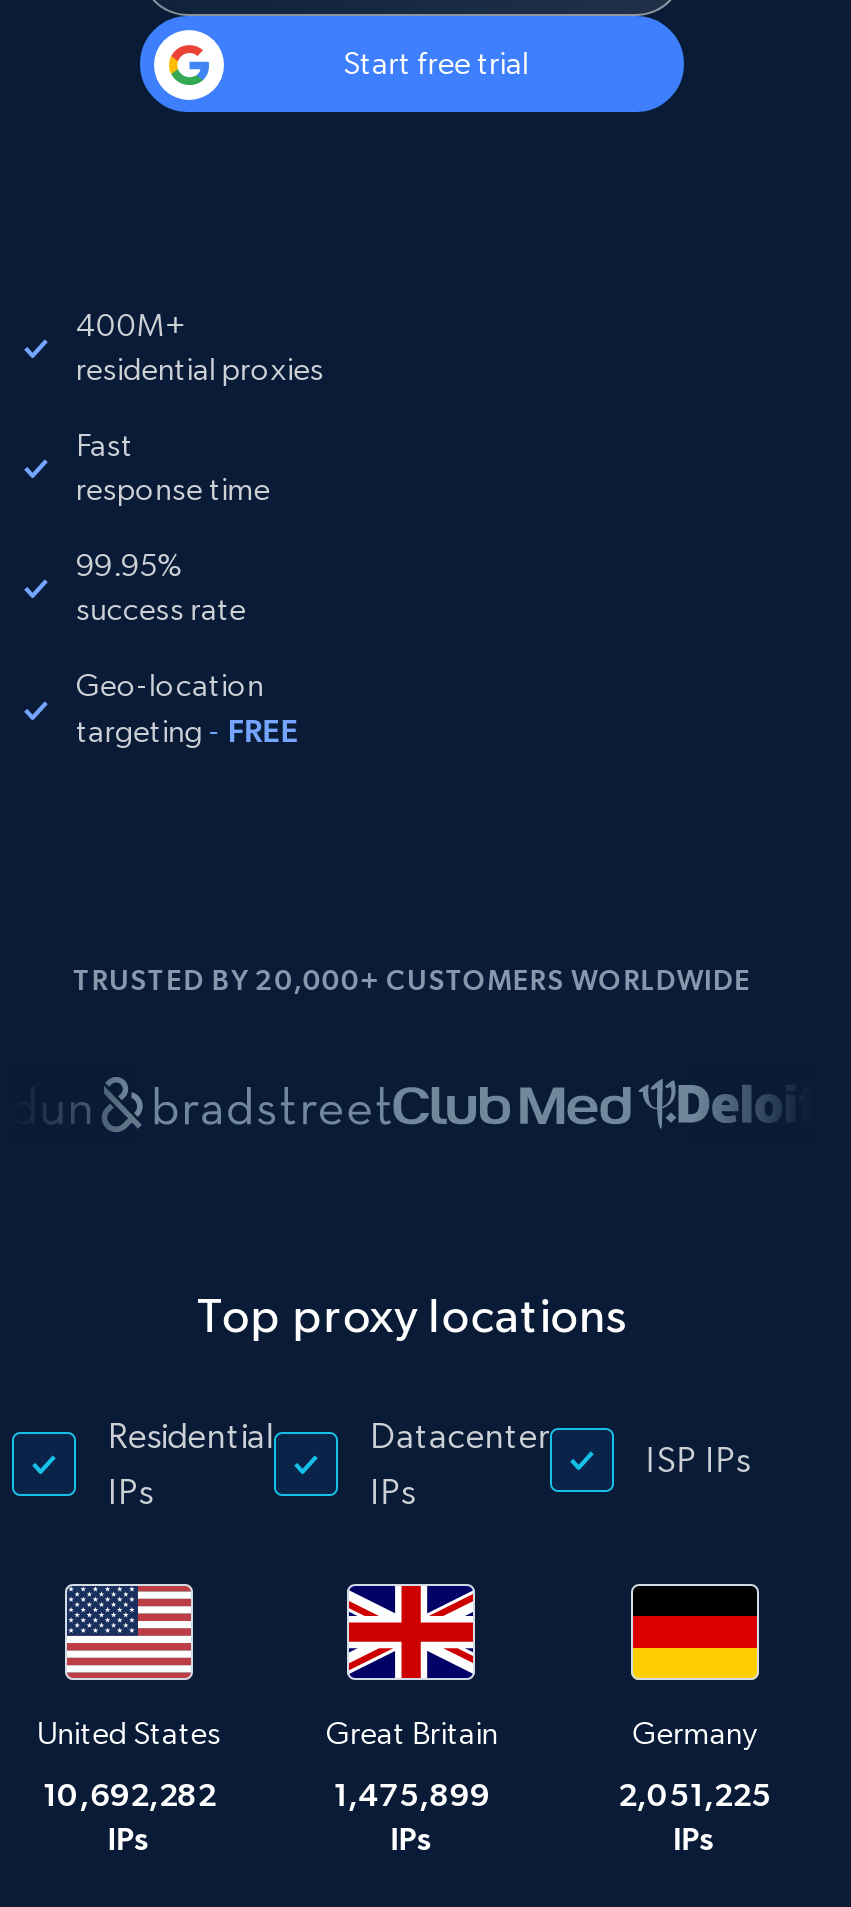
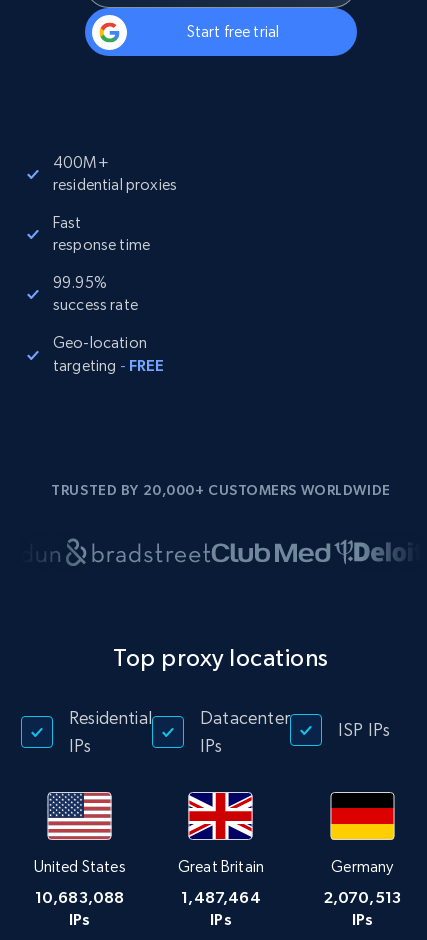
[43,1776,216,1812] 10,692,282 -> [35,888,124,906] 10,683,088
[334,1776,490,1812] 1,475,899 -> [181,888,261,906] 1,487,464
[618,1776,771,1812] 2,051,225 -> [324,888,401,906] 2,070,513

